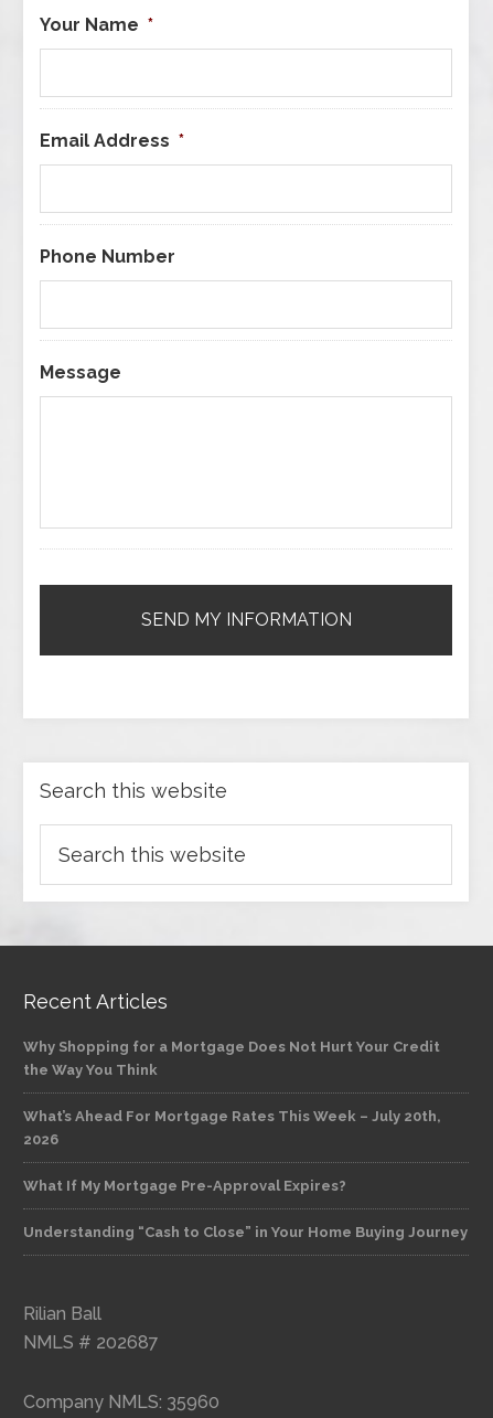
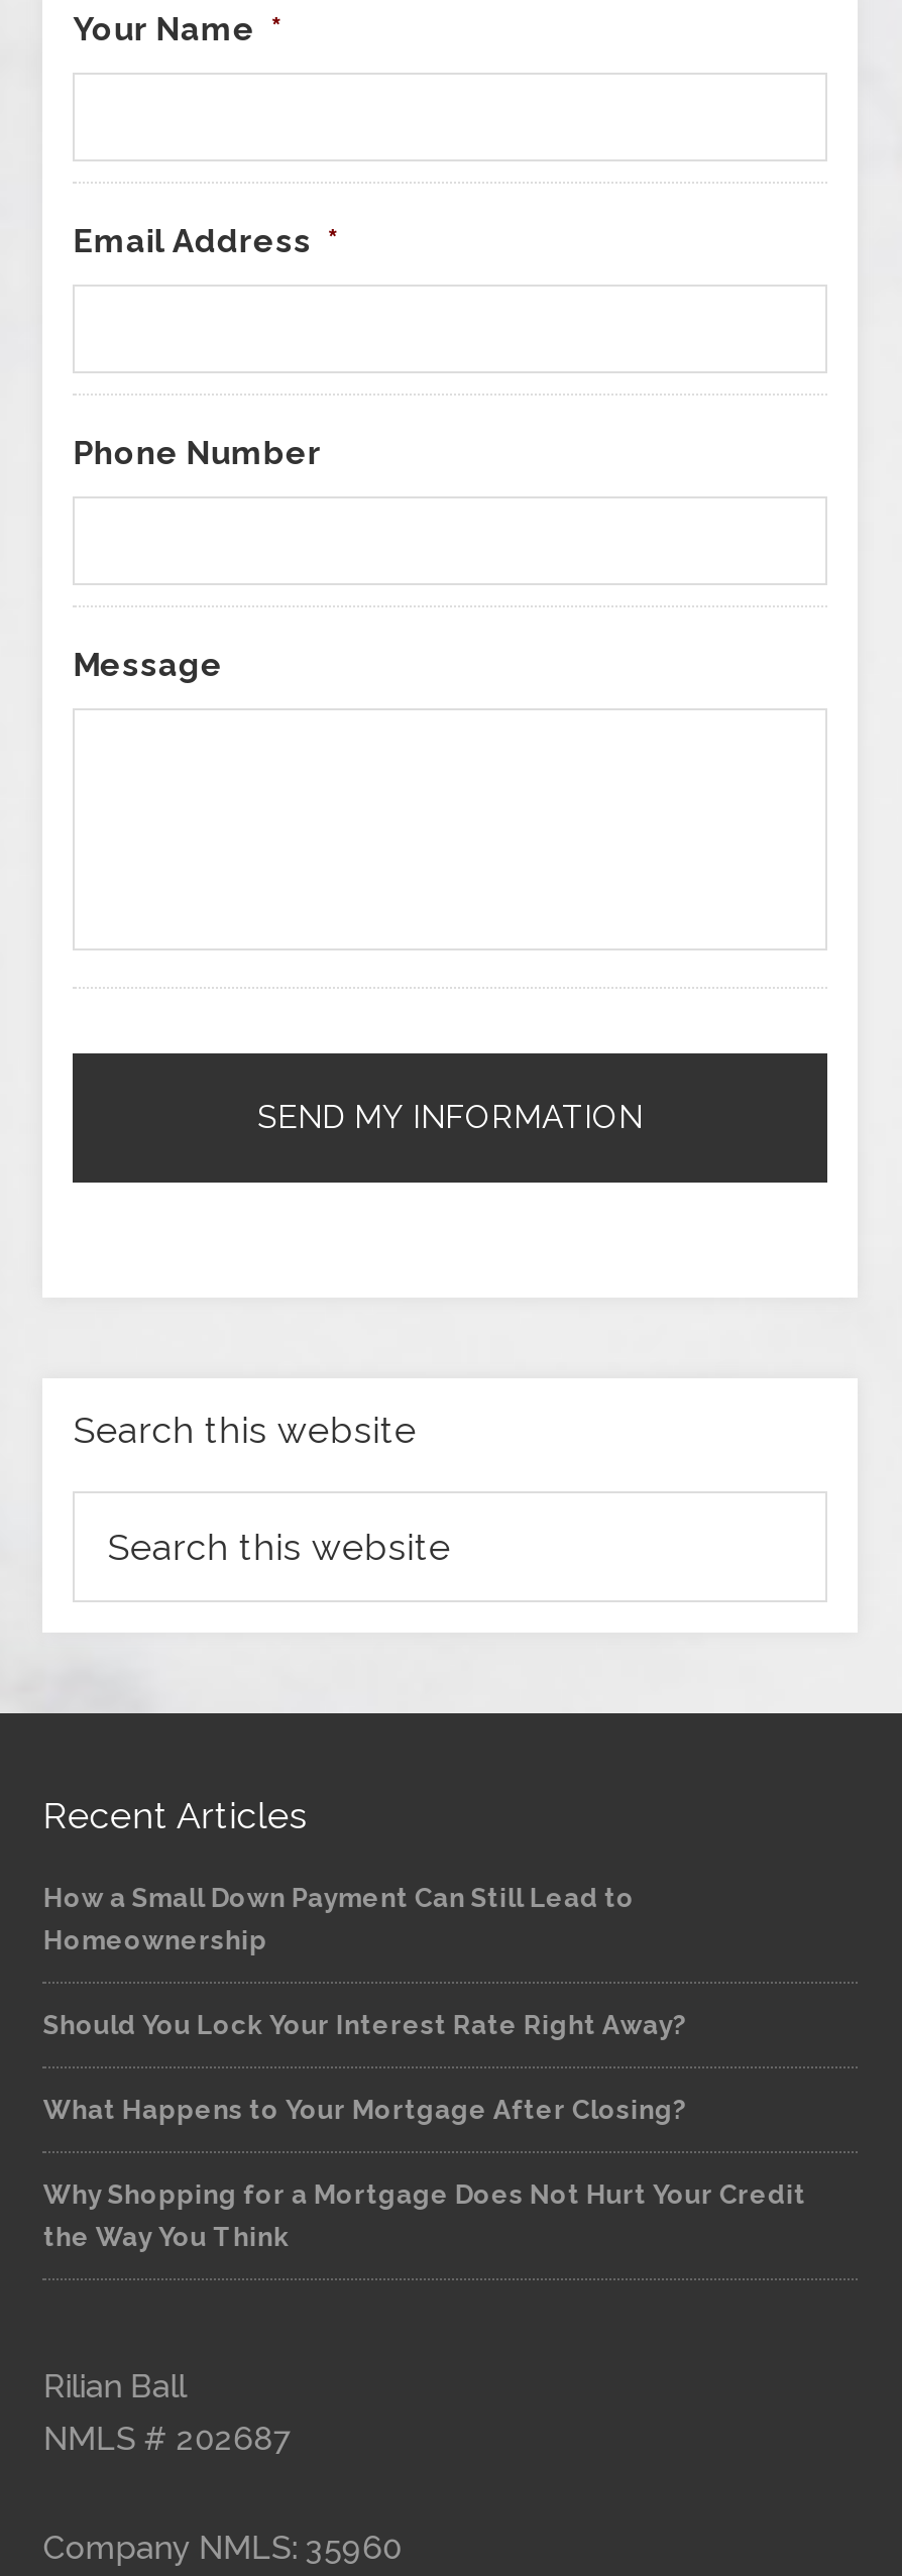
none -> [43,1883,687,2125] How a Small Down Payment Can Still Lead to | Homeownership | Should You Lock Your Interest Rate Right Away? | What Happens to Your Mortgage After Closing?
moved [24,1038,441,1078] -> [43,2179,806,2252]: Why Shopping for a Mortgage Does Not Hurt Your Credit | the Way You Think
[24,1108,468,1240] What’s Ahead For Mortgage Rates This Week – July 20th, | 2026 | What If My Mortgage Pre-Approval Expires? | Understanding “Cash to Close” in Your Home Buying Journey -> none

